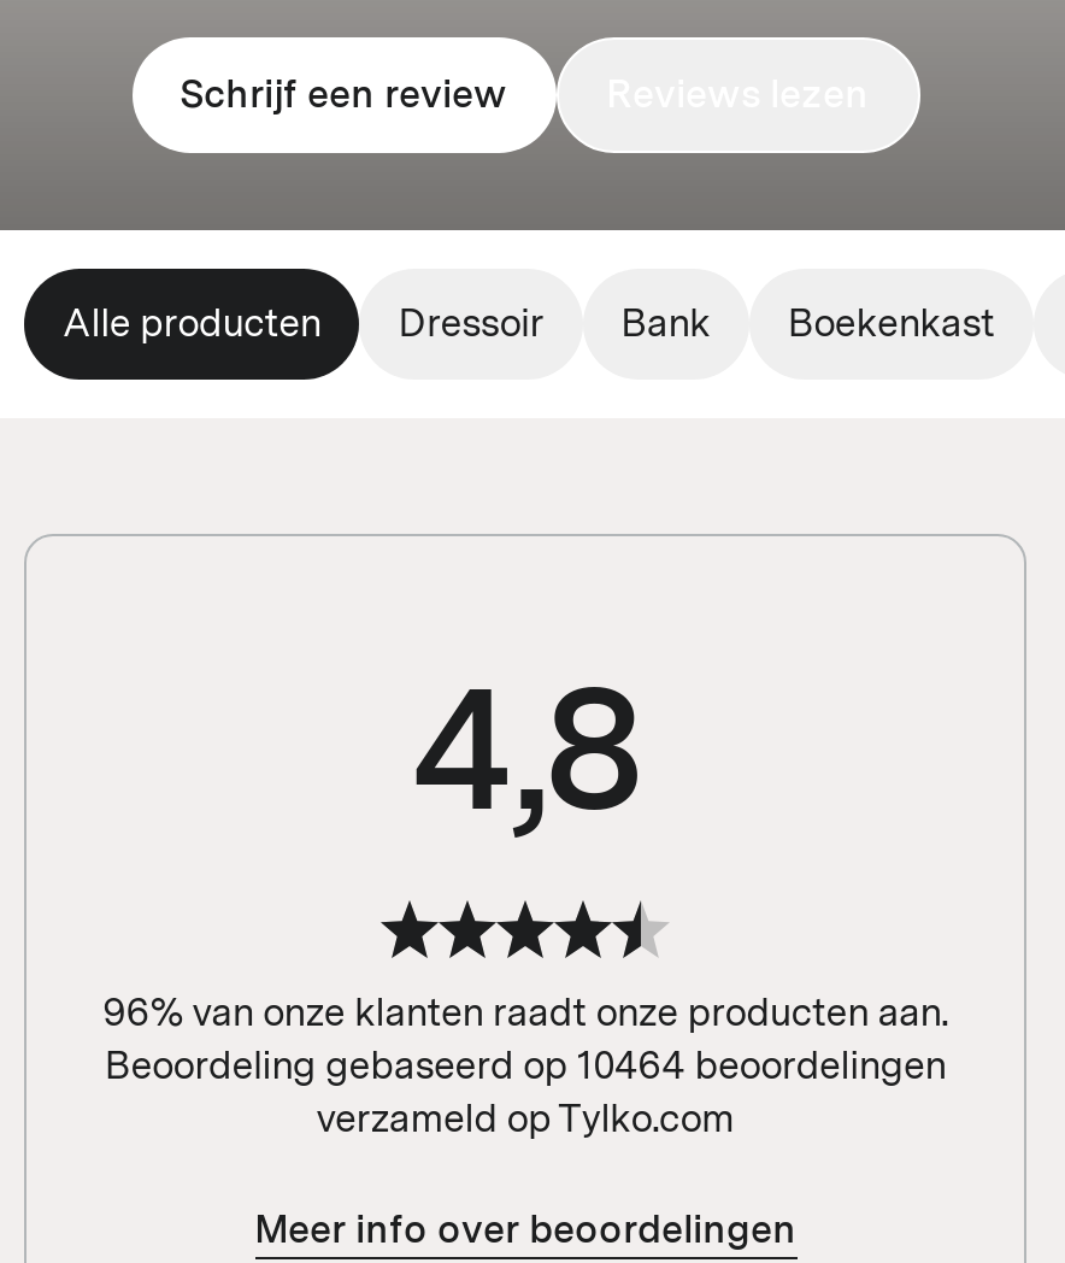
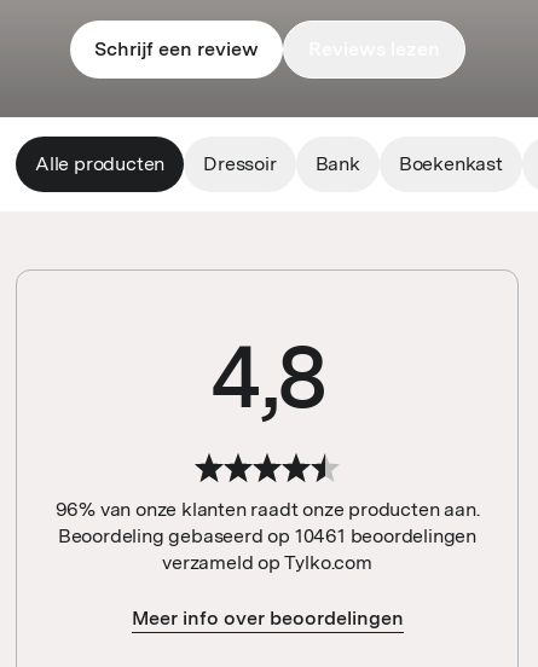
[105,1042,946,1088] Beoordeling gebaseerd op 10464 beoordelingen -> [58,524,476,547] Beoordeling gebaseerd op 10461 beoordelingen

